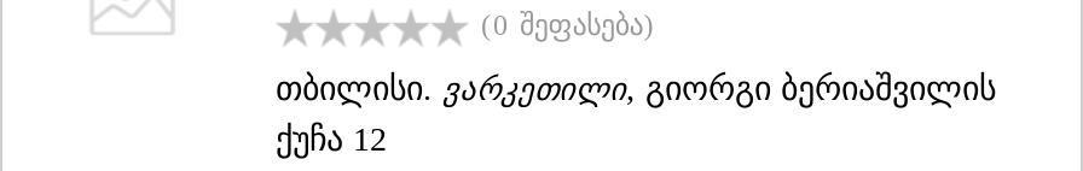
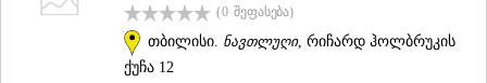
[276,72,996,108] თბილისი. ვარკეთილი, გიორგი ბერიაშვილის -> [148,33,455,49] თბილისი. ნავთლუღი, რიჩარდ ჰოლბრუკის

